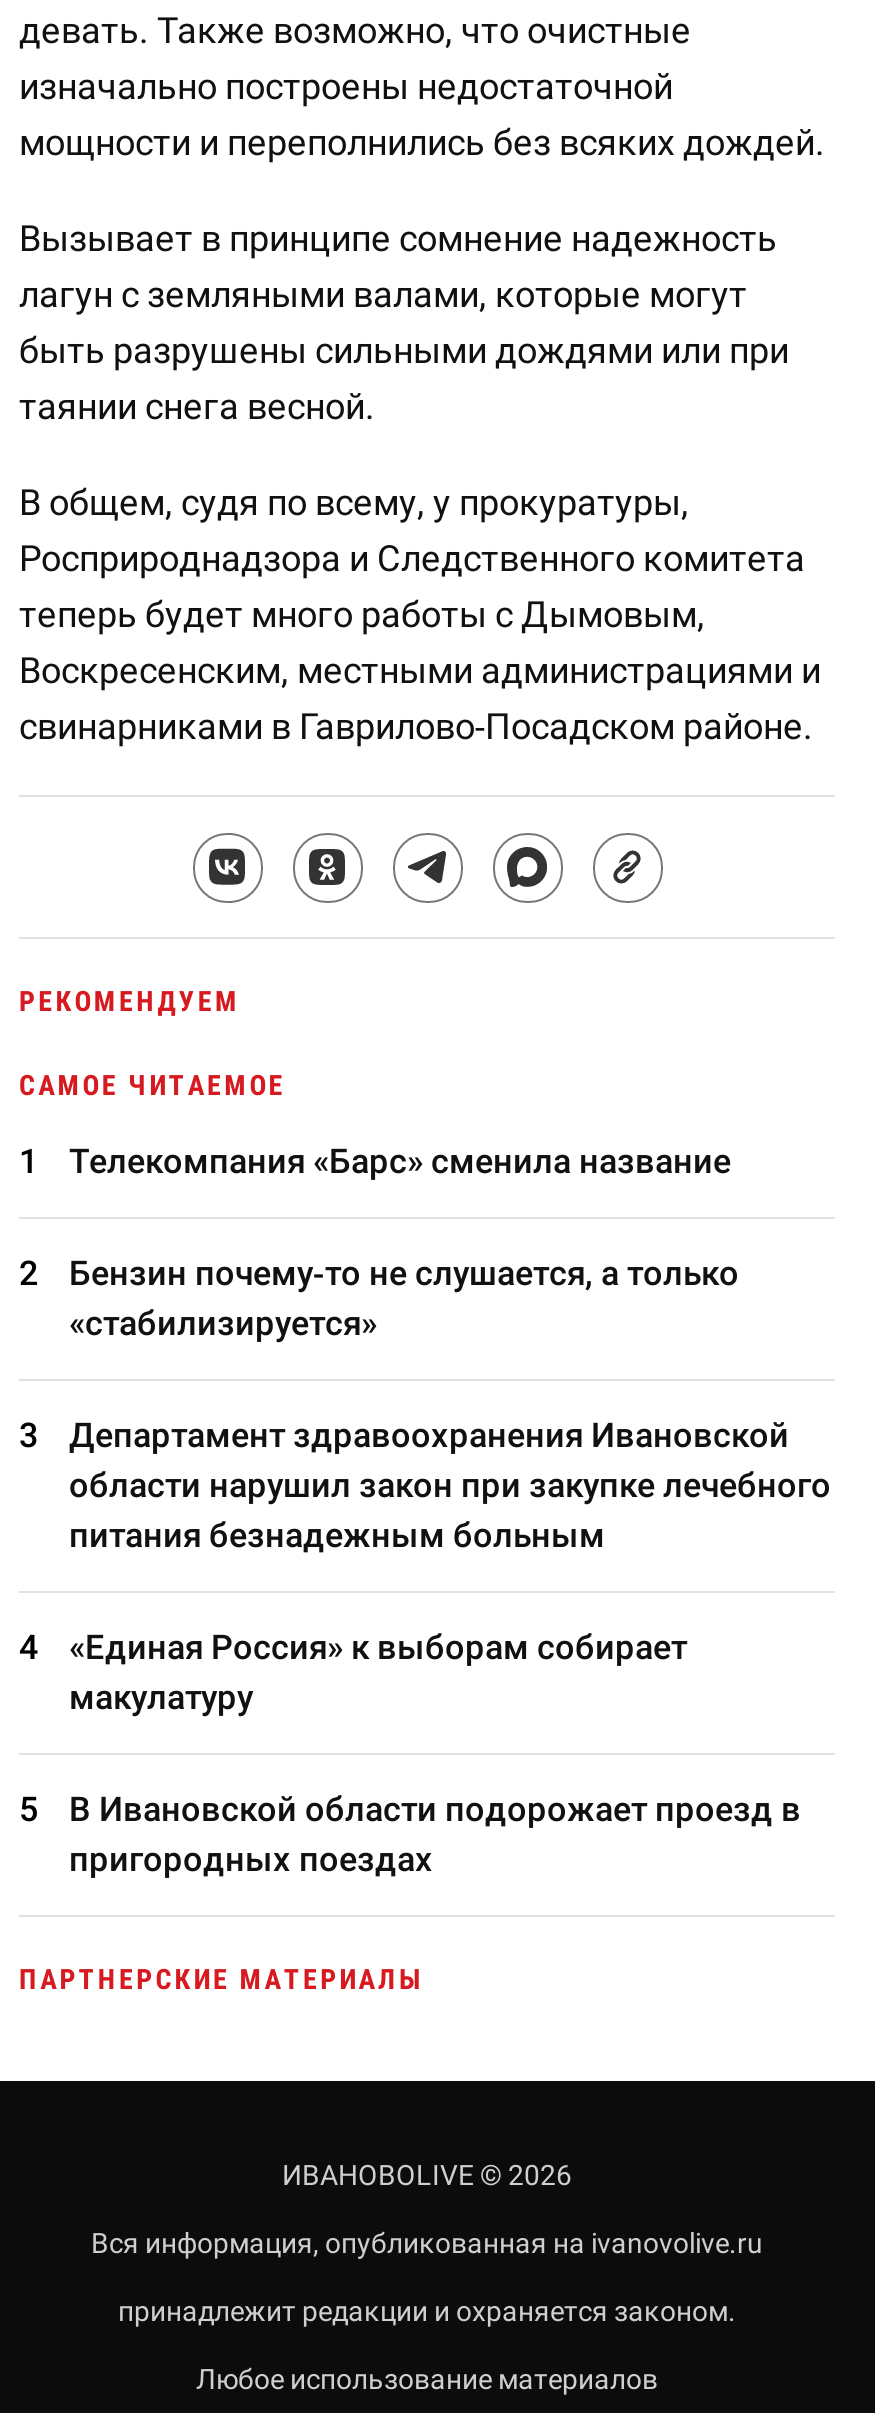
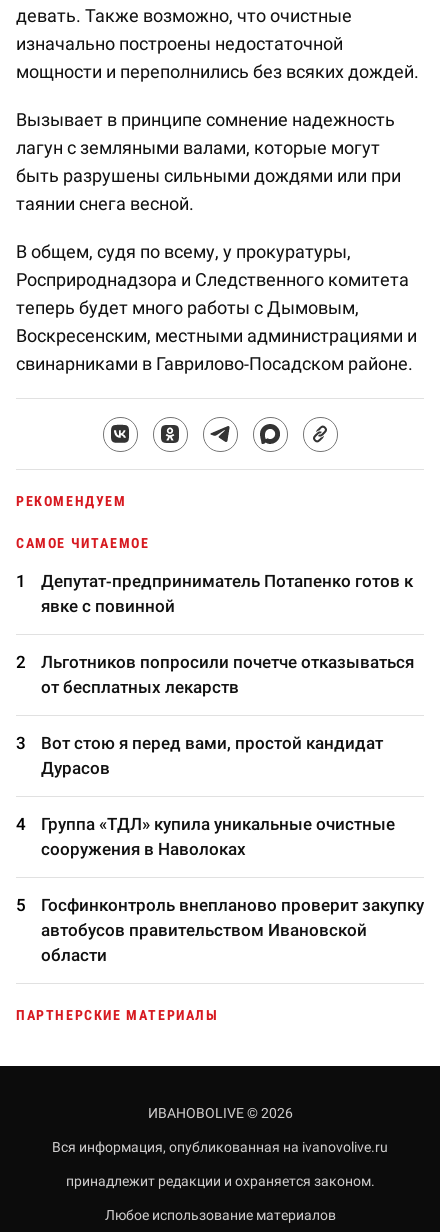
[69,1141,731,1181] Телекомпания «Барс» сменила название -> [41,571,413,616] Депутат-предприниматель Потапенко готов к | явке с повинной
[69,1253,739,1343] Бензин почему-то не слушается, а только | «стабилизируется» -> [41,652,414,697] Льготников попросили почетче отказываться | от бесплатных лекарств
[69,1415,831,1555] Департамент здравоохранения Ивановской | области нарушил закон при закупке лечебного | питания безнадежным больным -> [41,733,383,778] Вот стою я перед вами, простой кандидат | Дурасов
[69,1627,687,1717] «Единая Россия» к выборам собирает | макулатуру -> [41,814,395,859] Группа «ТДЛ» купила уникальные очистные | сооружения в Наволоках
[69,1789,801,1879] В Ивановской области подорожает проезд в | пригородных поездах -> [41,895,424,965] Госфинконтроль внепланово проверит закупку | автобусов правительством Ивановской | области

